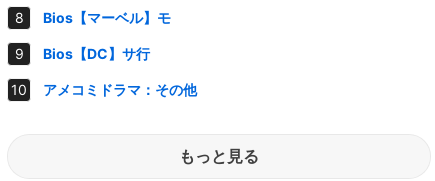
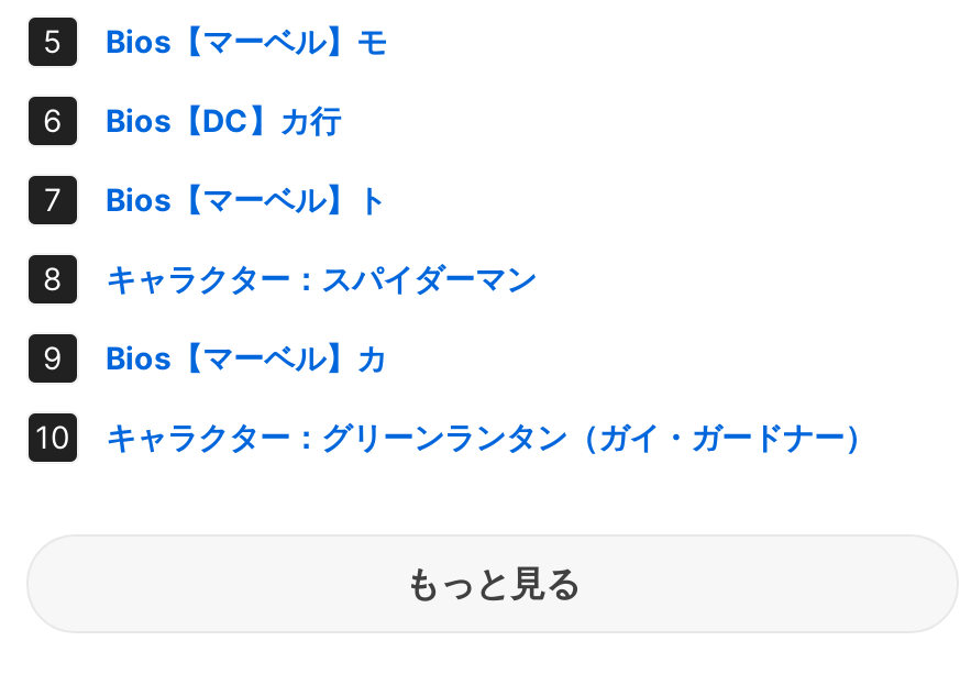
[43,45,197,98] Bios【DC】サ行 | アメコミドラマ：その他 -> [106,101,875,455] Bios【DC】カ行 | Bios【マーベル】ト | キャラクター：スパイダーマン | Bios【マーベル】カ | キャラクター：グリーンランタン（ガイ・ガードナー）

